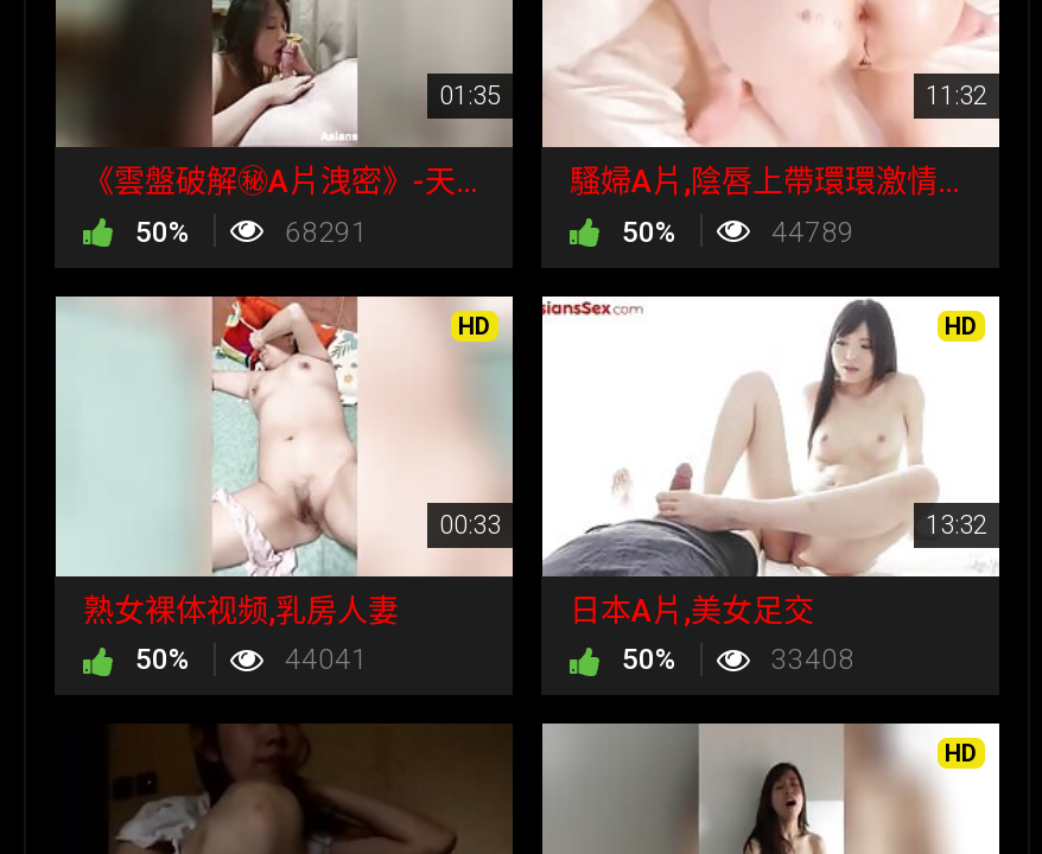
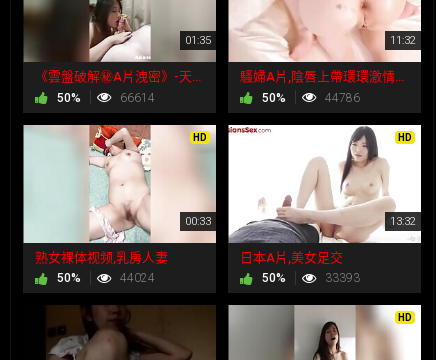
[285,215,368,249] 68291 -> [120,91,155,105] 66614
[771,215,854,249] 44789 -> [325,91,360,105] 44786
[285,643,368,677] 44041 -> [120,271,155,285] 44024
[771,643,854,677] 33408 -> [325,271,360,285] 33393

